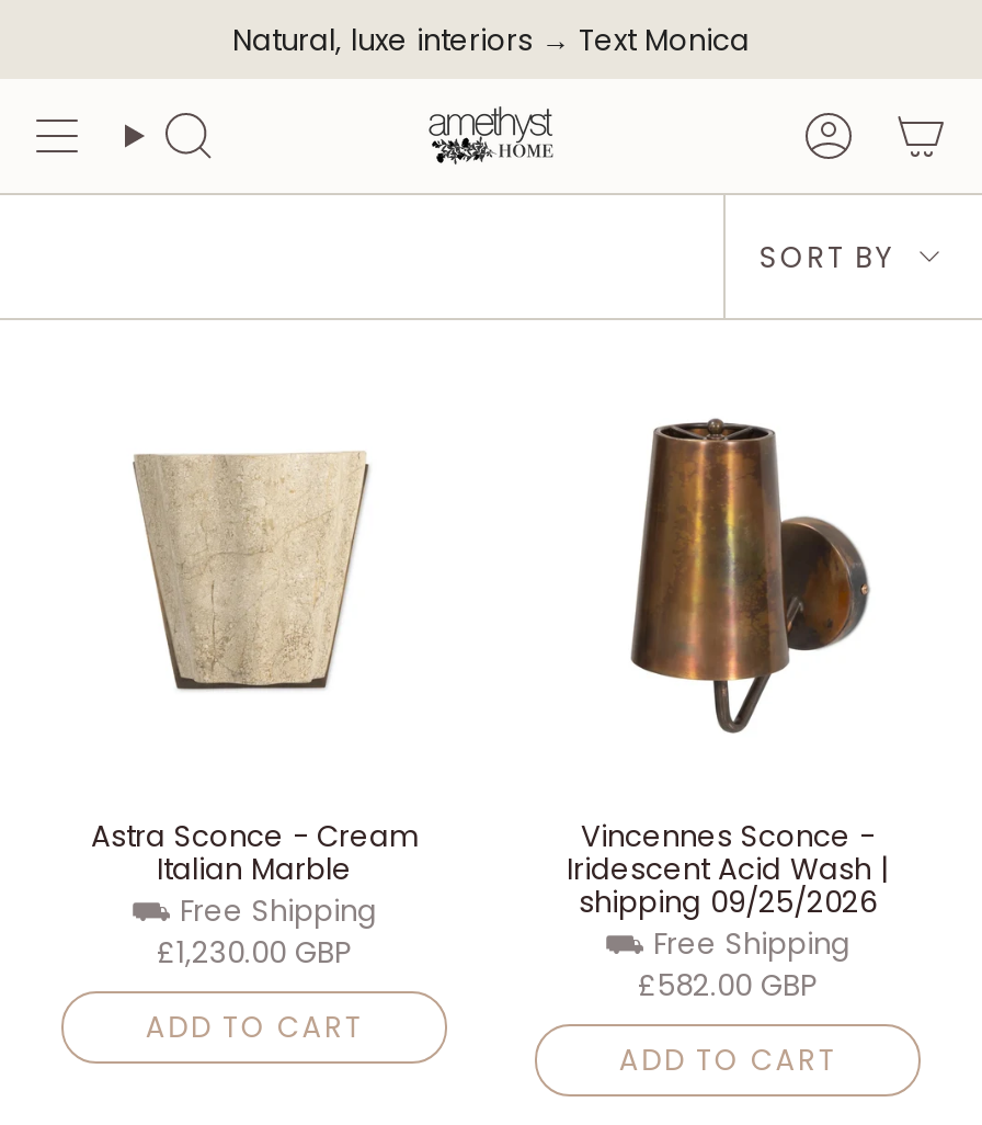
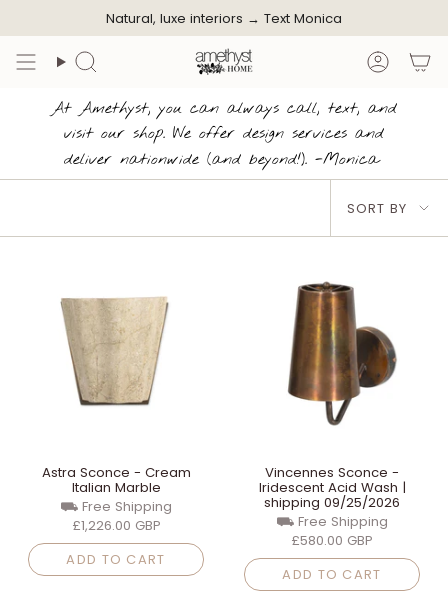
none -> [51,98,397,170] At Amethyst, you can always call, text, and | visit our shop. We offer design services and | deliver nationwide (and beyond!). -Monica
[157,932,352,974] £1,230.00 GBP -> [71,516,160,535] £1,226.00 GBP
[638,965,818,1007] £582.00 GBP -> [291,531,373,550] £580.00 GBP

